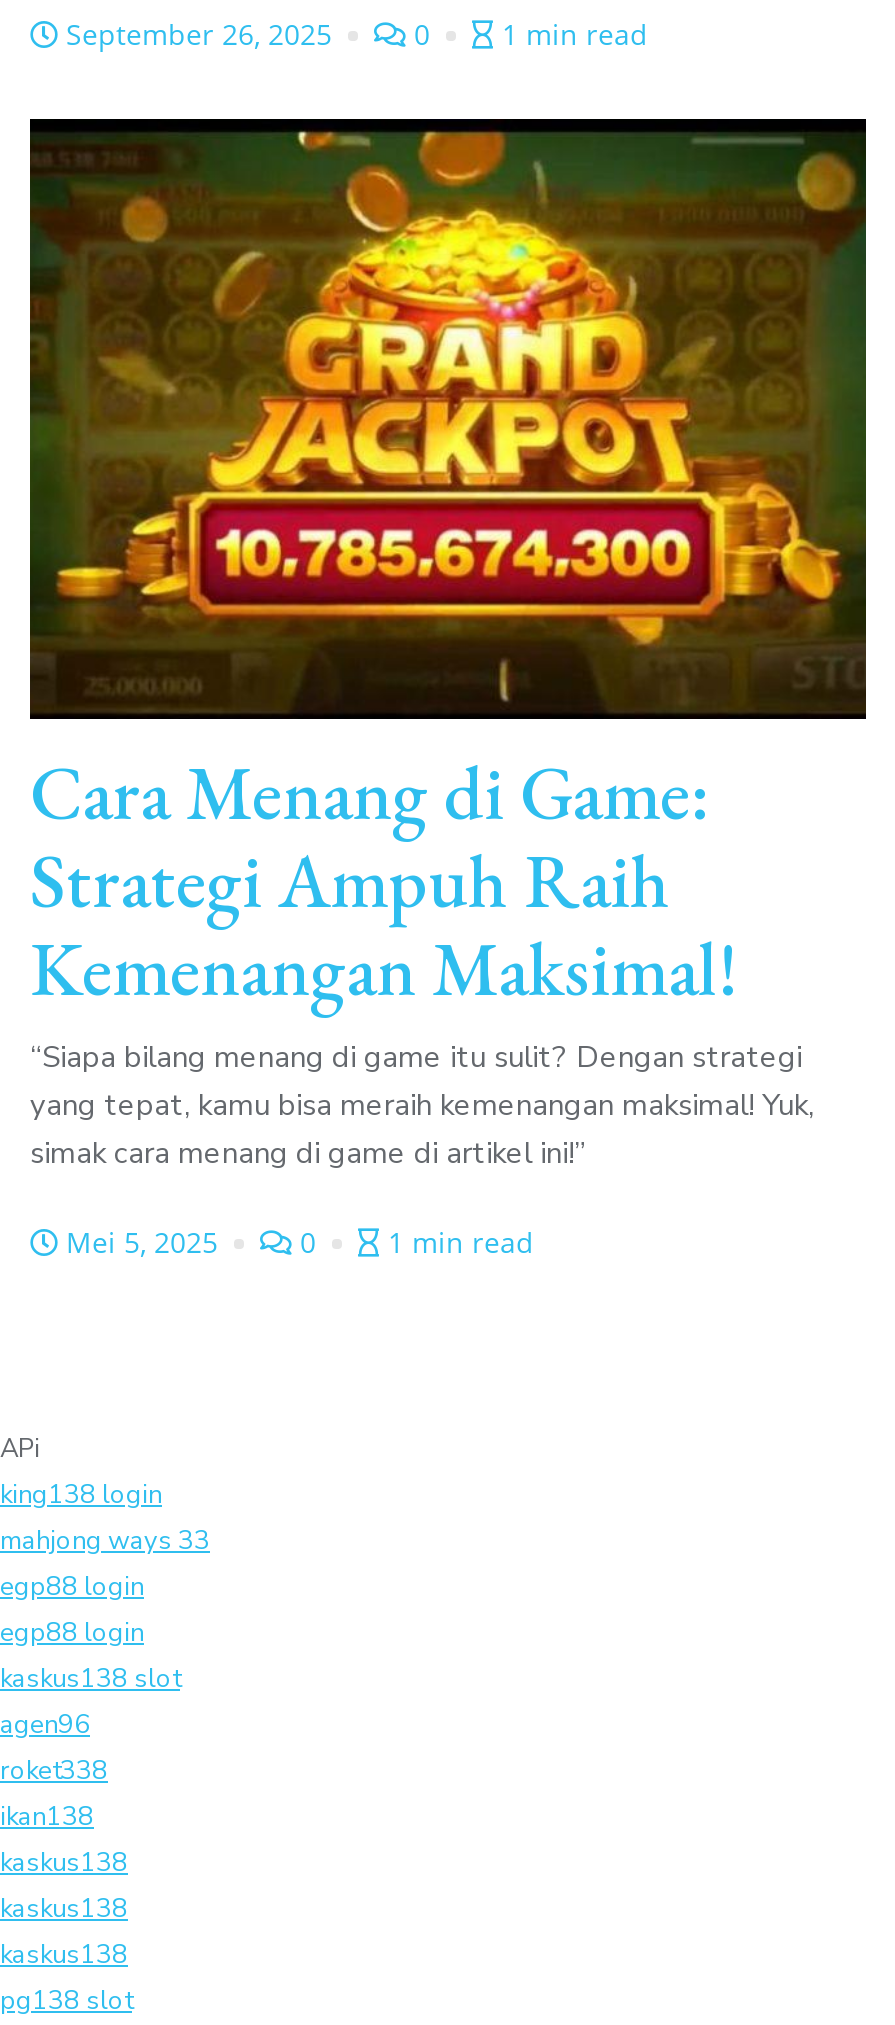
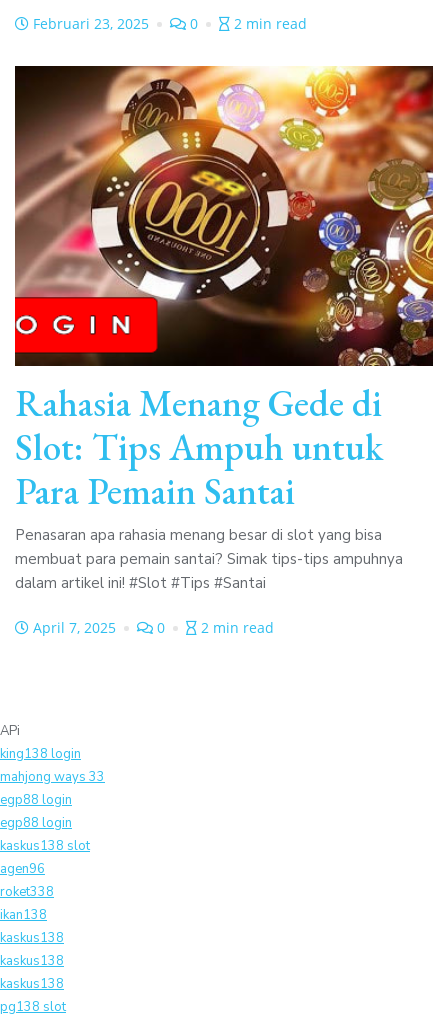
[58,16,340,54] September 26, 2025 -> [29,14,153,33] Februari 23, 2025
[502,16,648,54] 1 min read -> [234,14,307,33] 2 min read
[28,117,868,1174] [image] | Cara Menang di Game: | Strategi Ampuh Raih | Kemenangan Maksimal! | “Siapa bilang menang di game itu sulit? Dengan strategi | yang tepat, kamu bisa meraih kemenangan maksimal! Yuk, | simak cara menang di game di artikel ini!” -> [14,65,434,593] [image] | Rahasia Menang Gede di | Slot: Tips Ampuh untuk | Para Pemain Santai | Penasaran apa rahasia menang besar di slot yang bisa | membuat para pemain santai? Simak tips-tips ampuhnya | dalam artikel ini! #Slot #Tips #Santai
[58,1224,226,1262] Mei 5, 2025 -> [29,618,120,637] April 7, 2025
[388,1224,534,1262] 1 min read -> [201,618,274,637] 2 min read

